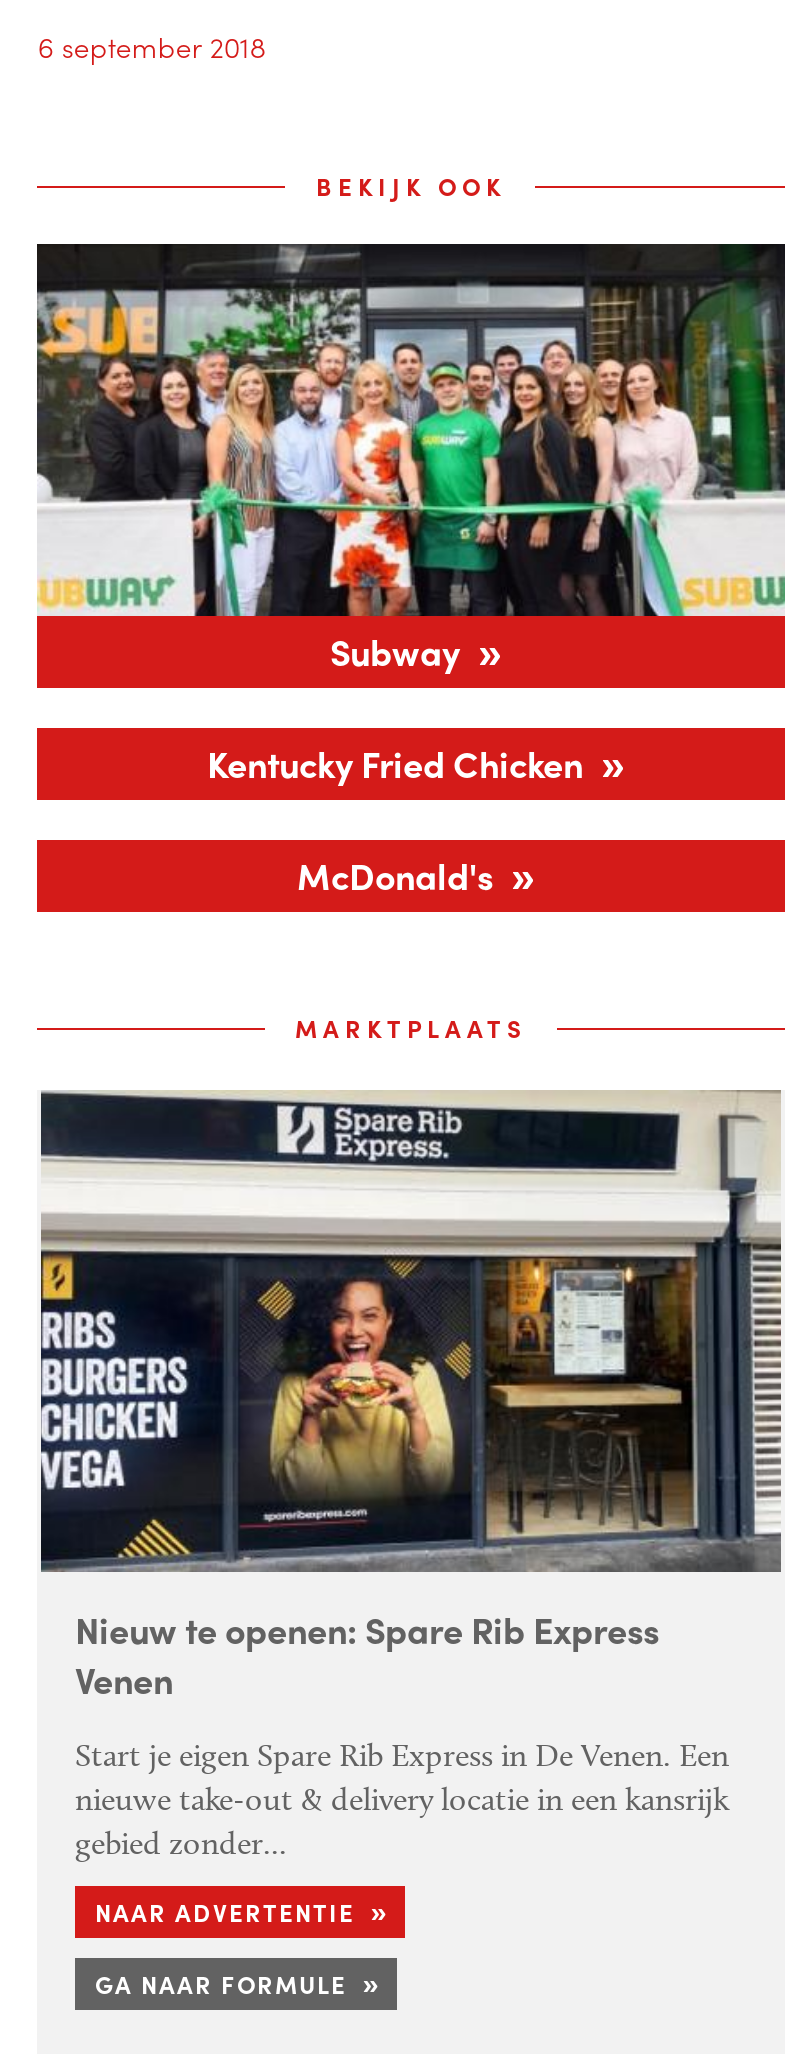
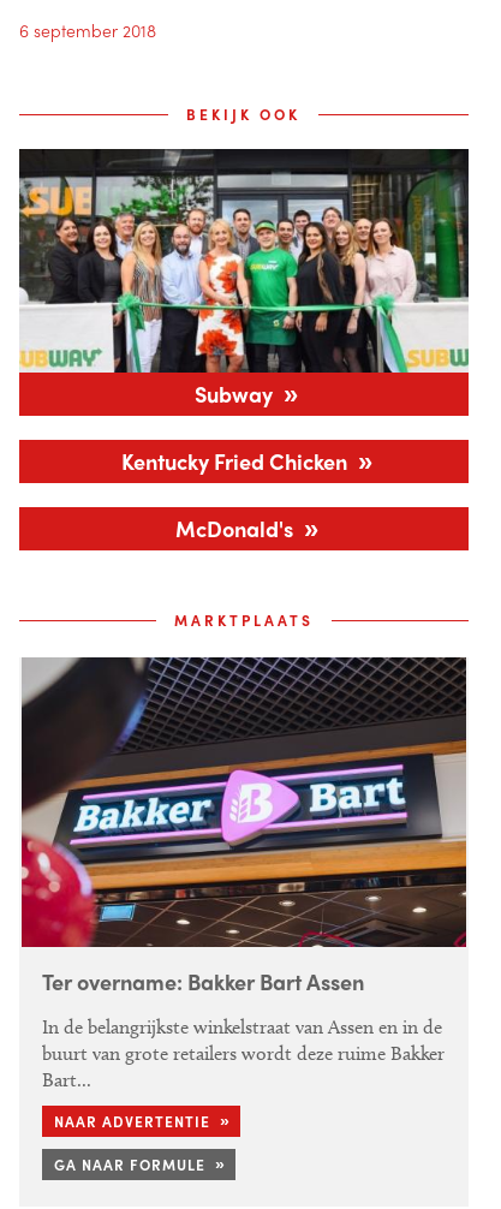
[39,1090,781,1705] [image] | Nieuw te openen: Spare Rib Express | Venen -> [20,656,467,997] [image] | Ter overname: Bakker Bart Assen
[75,1737,729,1863] Start je eigen Spare Rib Express in De Venen. Een | nieuwe take-out & delivery locatie in een kansrijk | gebied zonder... -> [42,1016,445,1092] In de belangrijkste winkelstraat van Assen en in de | buurt van grote retailers wordt deze ruime Bakker | Bart...

